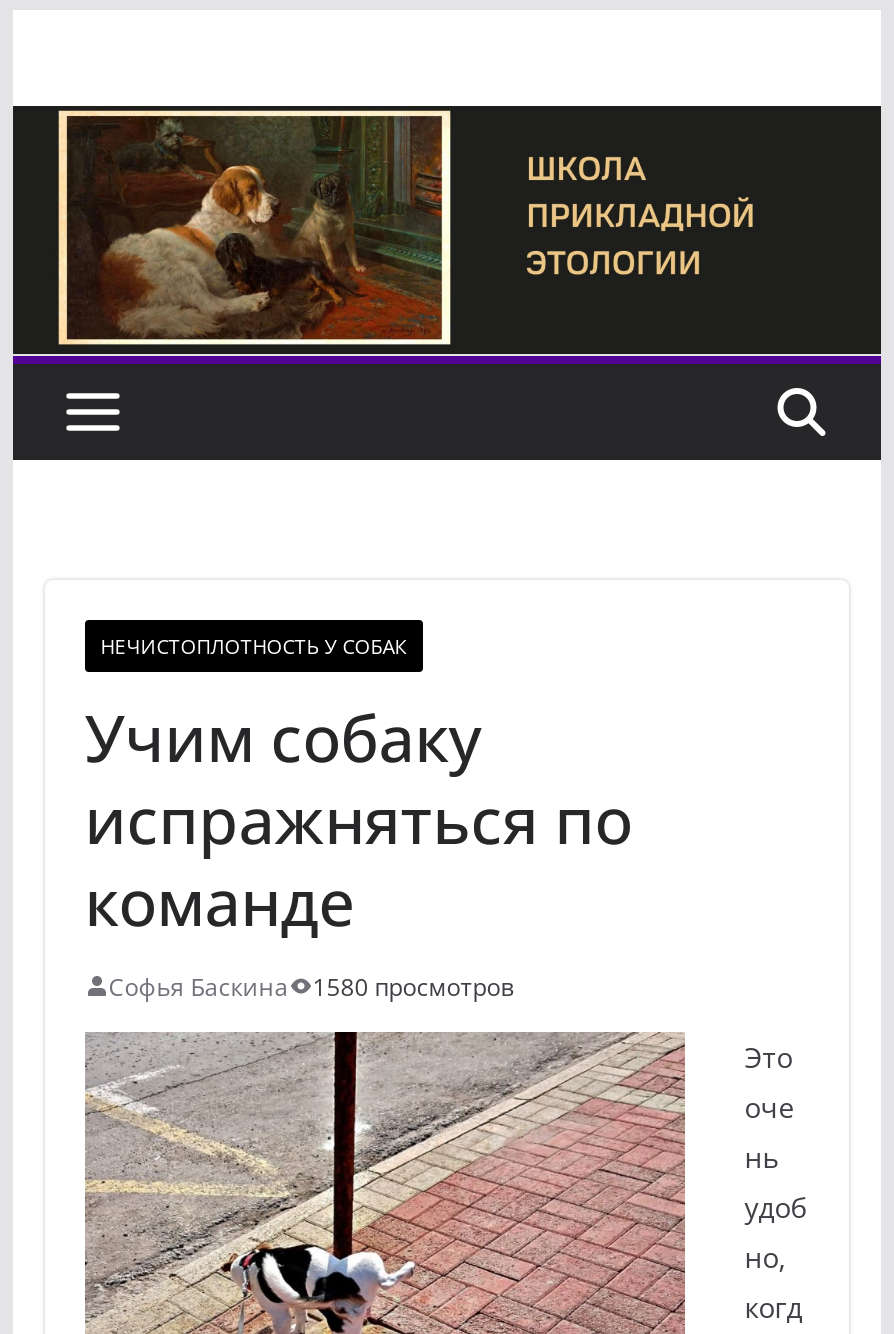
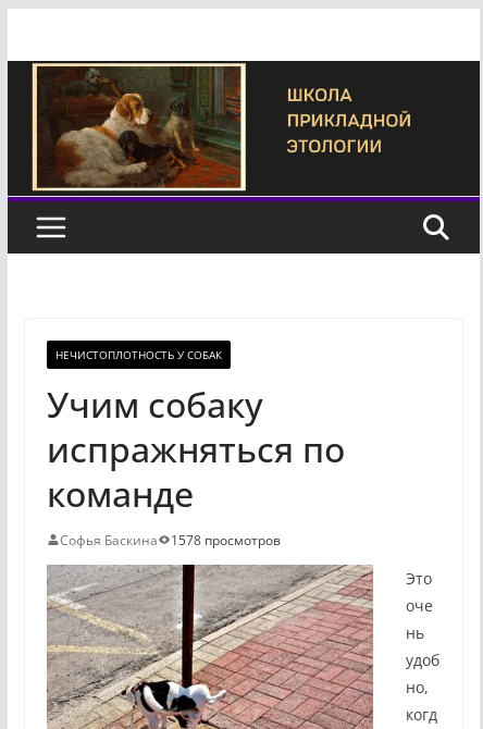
[108,969,514,1003] Софья Баскина 1580 просмотров -> [60,531,280,549] Софья Баскина 1578 просмотров

